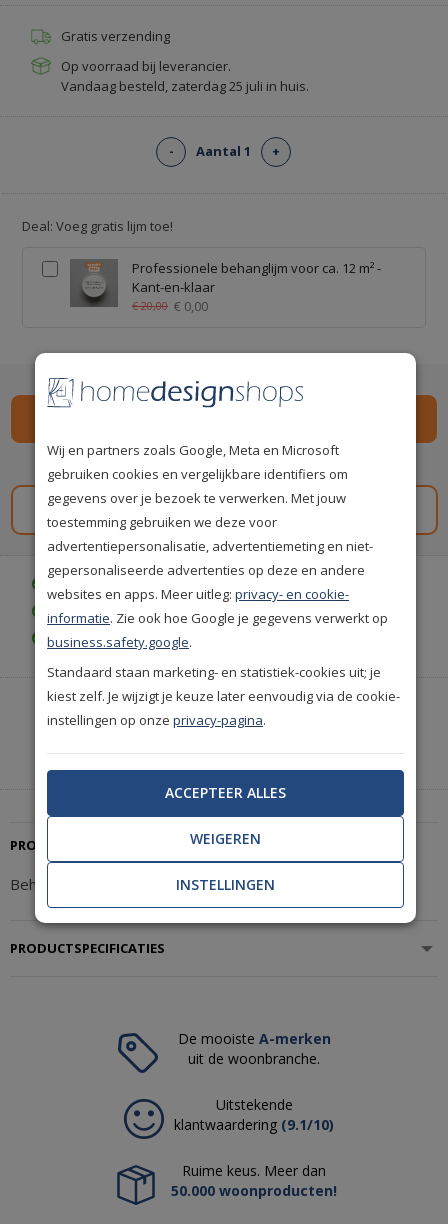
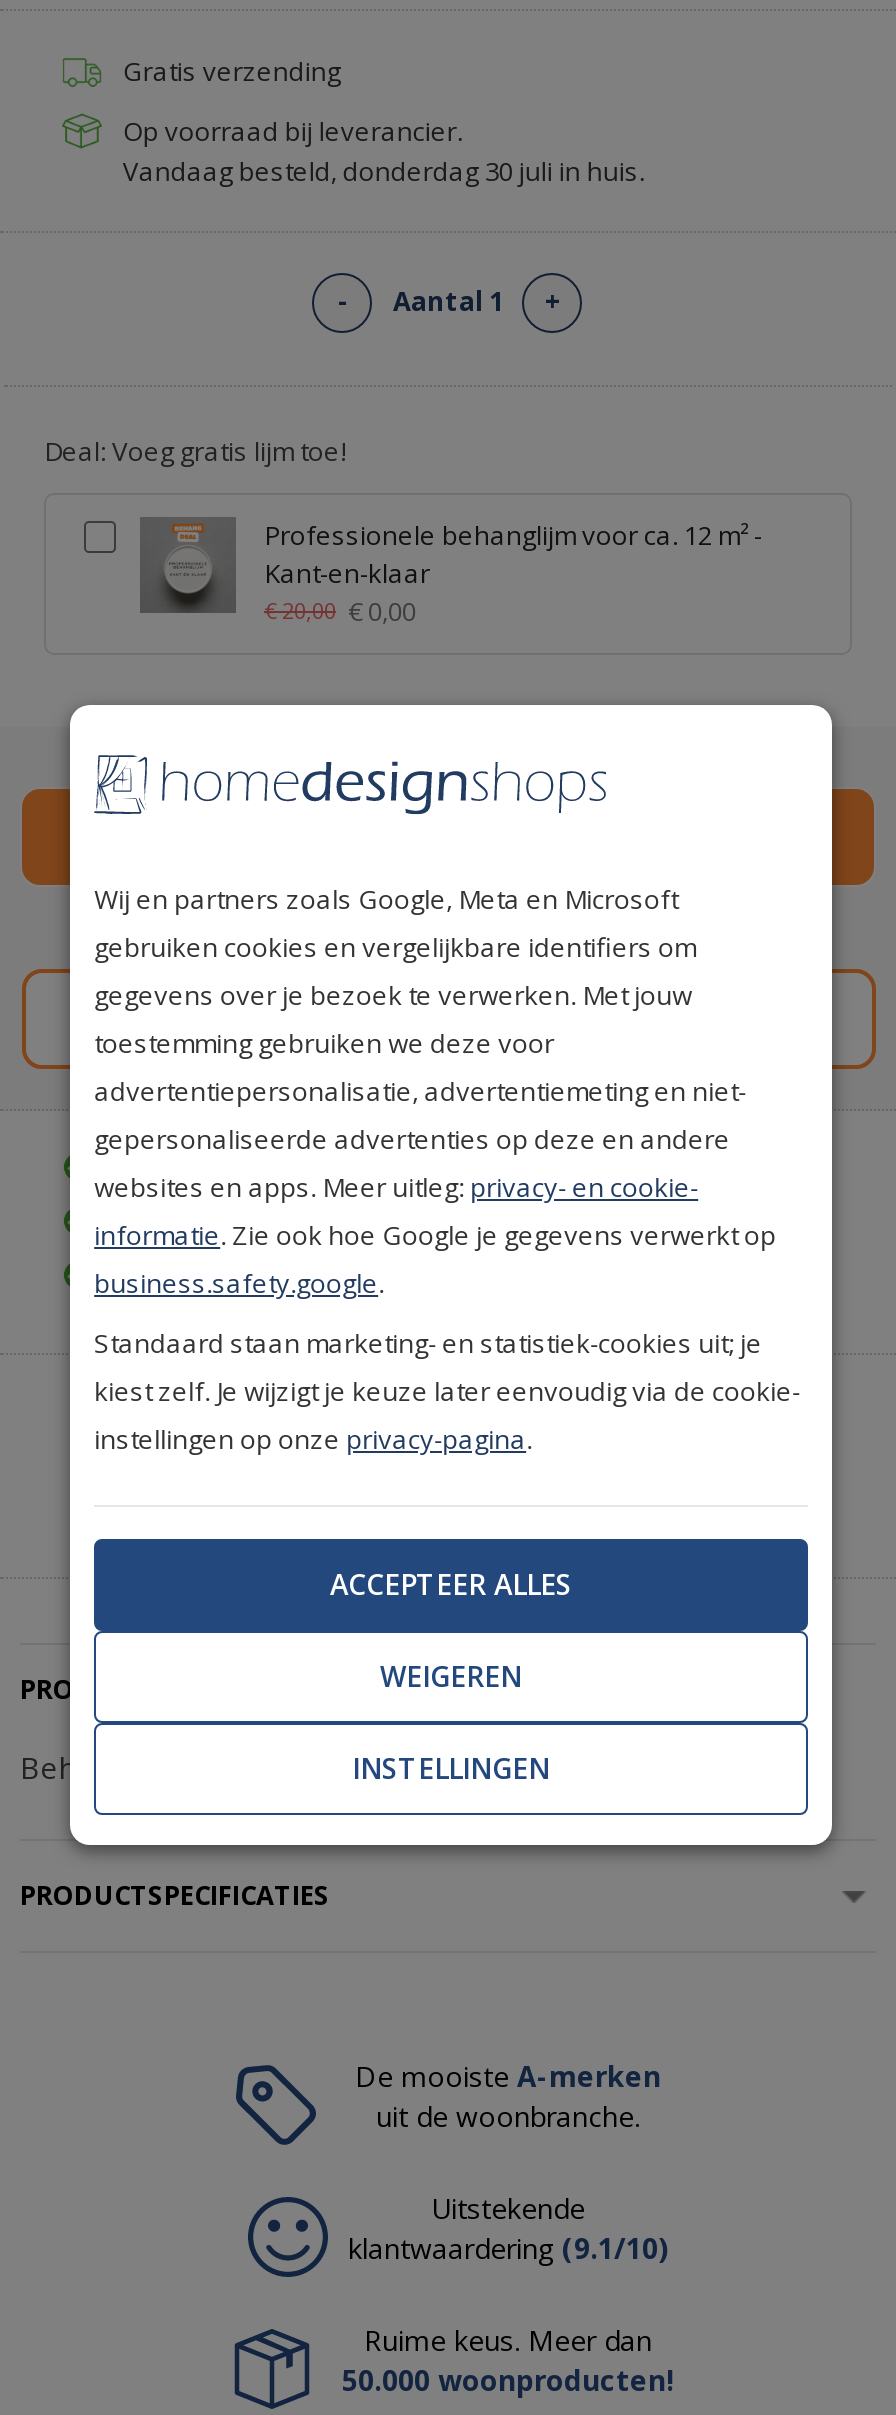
[61,77,309,95] Vandaag besteld, zaterdag 25 juli in huis. -> [123,153,645,189] Vandaag besteld, donderdag 30 juli in huis.

